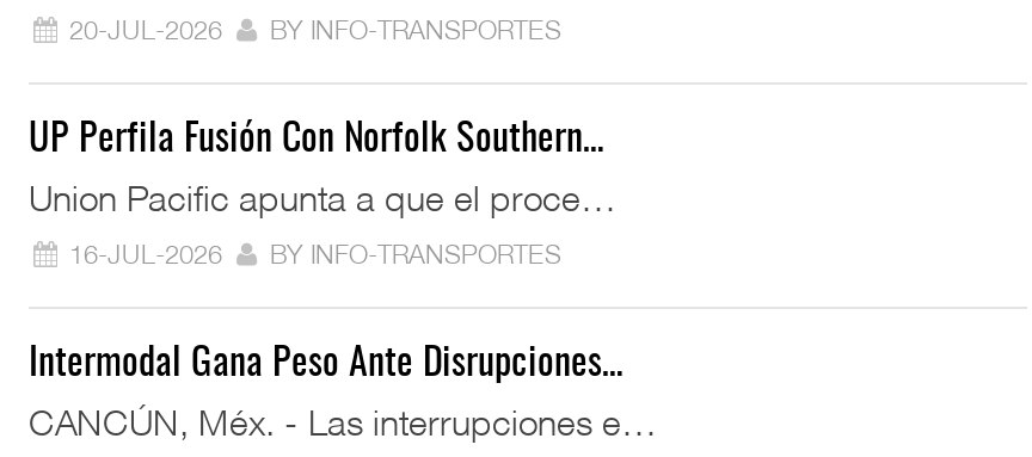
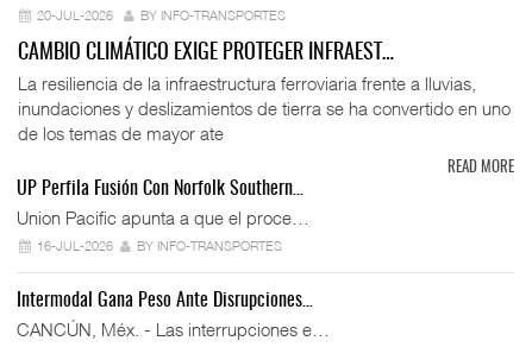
none -> [18,42,514,176] CAMBIO CLIMÁTICO EXIGE PROTEGER INFRAEST… | La resiliencia de la infraestructura ferroviaria frente a lluvias, | inundaciones y deslizamientos de tierra se ha convertido en uno | de los temas de mayor ate | READ MORE

